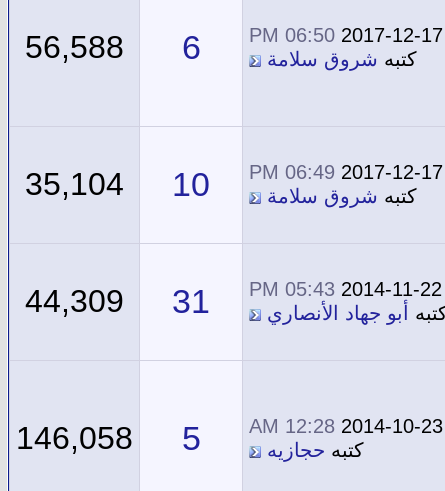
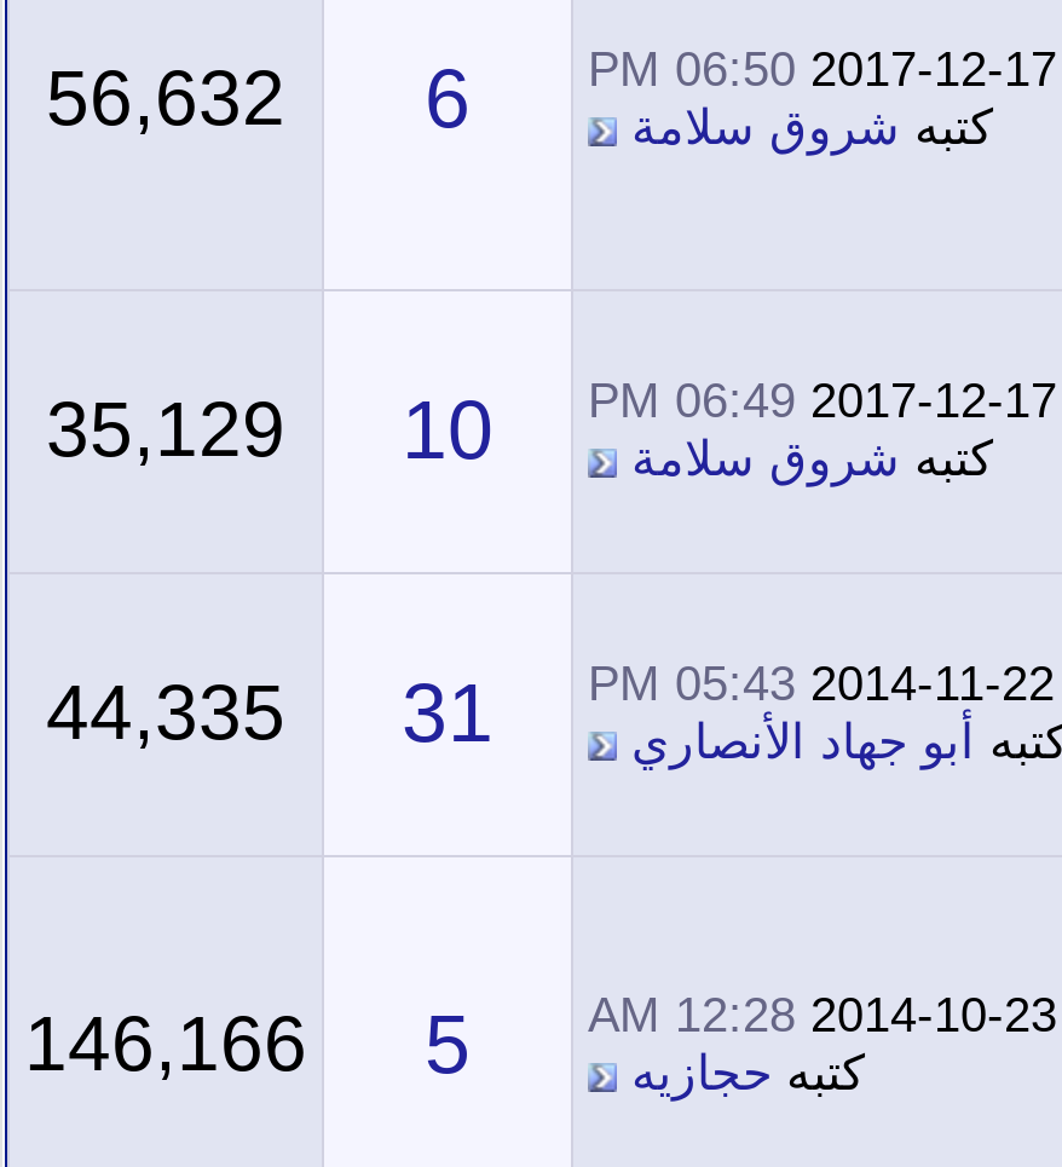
[25,28,200,66] 56,588 6 -> [46,52,471,144] 56,632 6
[25,165,210,203] 35,104 10 -> [46,383,494,475] 35,129 10
[25,282,210,320] 44,309 31 -> [46,666,494,758] 44,335 31
[16,419,200,457] 146,058 5 -> [24,998,471,1090] 146,166 5

